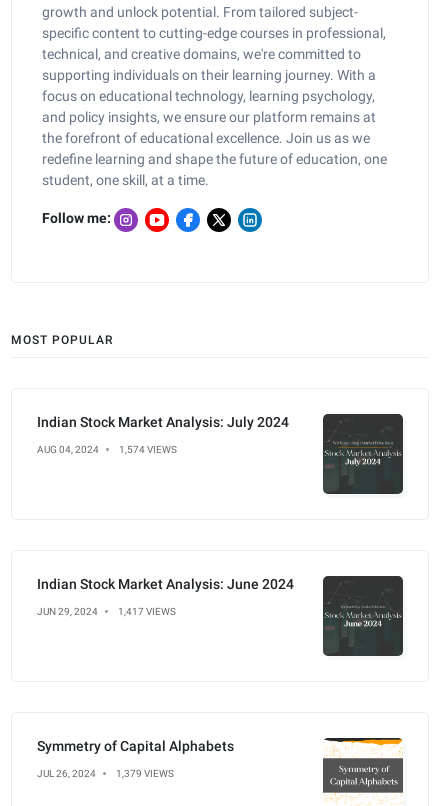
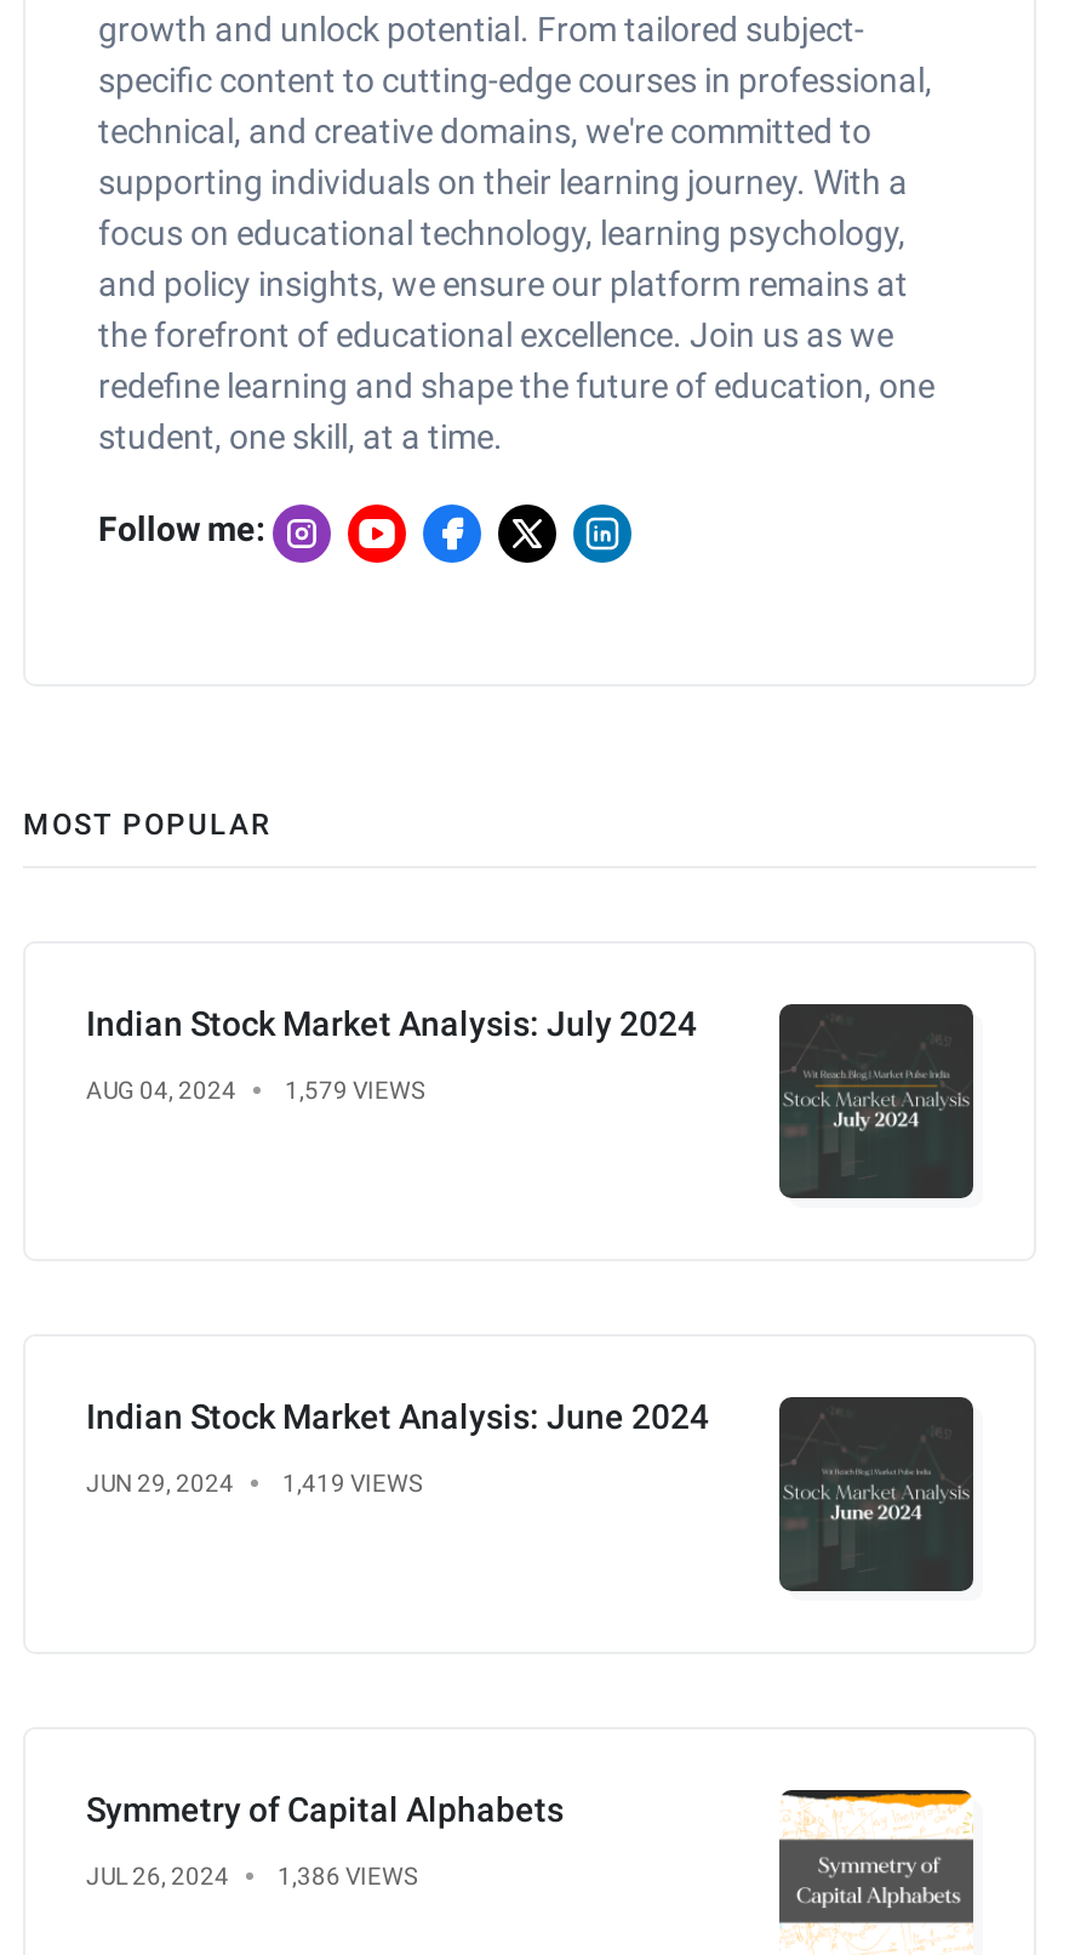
[37,444,177,455] AUG 04, 2024 1,574 VIEWS -> [86,1076,425,1103] AUG 04, 2024 1,579 VIEWS
[37,606,176,617] JUN 29, 2024 1,417 VIEWS -> [86,1469,423,1496] JUN 29, 2024 1,419 VIEWS
[37,768,174,779] JUL 26, 2024 1,379 VIEWS -> [86,1862,418,1889] JUL 26, 2024 1,386 VIEWS

